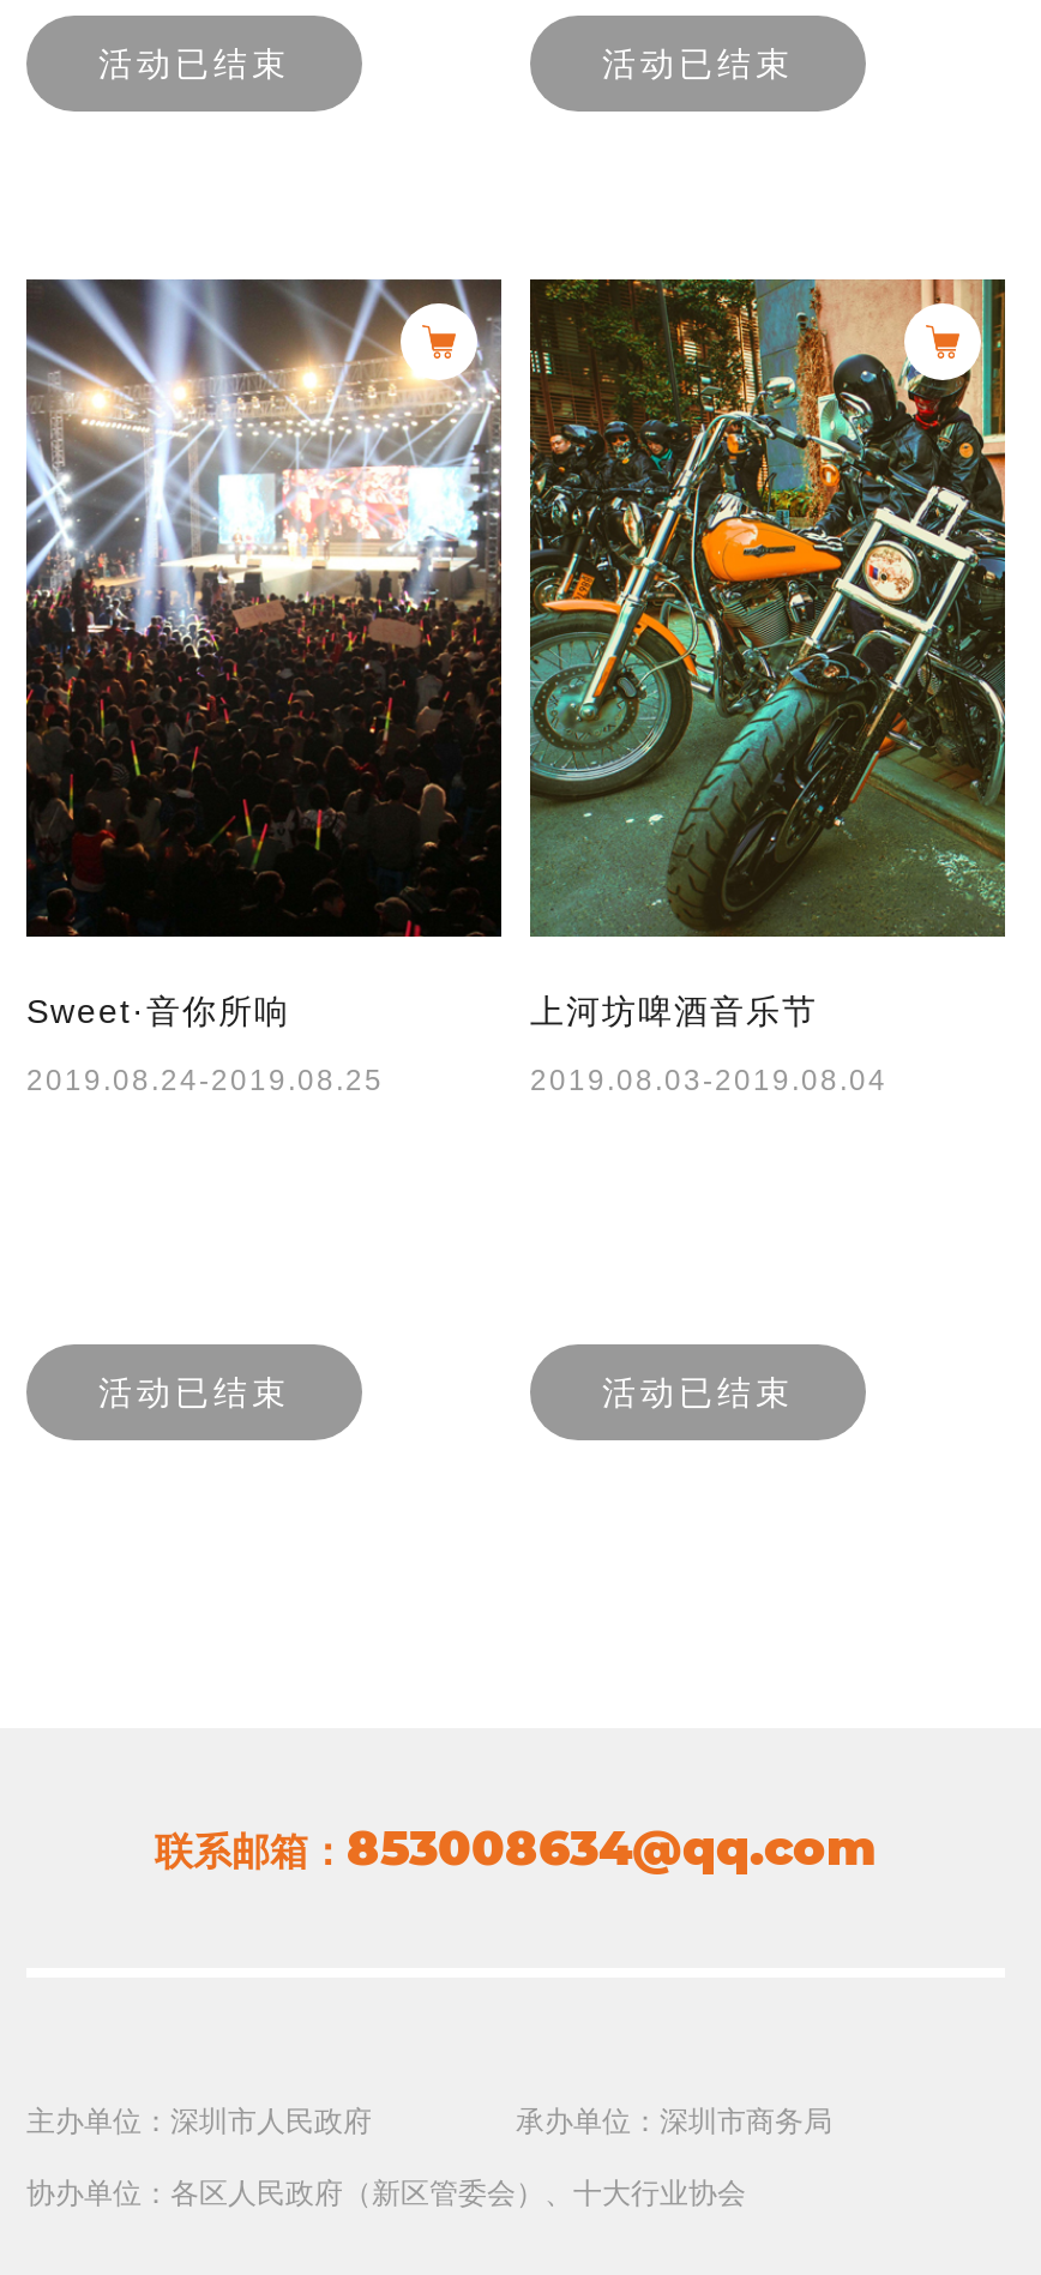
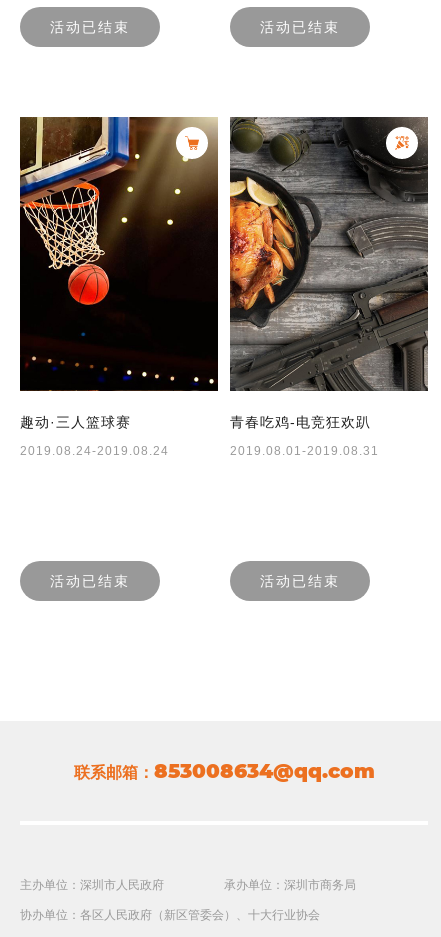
[24,277,504,1029] [image] | Sweet·音你所响 -> [19,116,219,430] [image] | 趣动·三人篮球赛
[528,277,1007,1029] [image] | 上河坊啤酒音乐节 -> [229,116,429,430] [image] | 青春吃鸡-电竞狂欢趴
[26,1063,384,1097] 2019.08.24-2019.08.25 -> [20,444,169,458] 2019.08.24-2019.08.24
[530,1063,887,1097] 2019.08.03-2019.08.04 -> [230,444,379,458] 2019.08.01-2019.08.31

